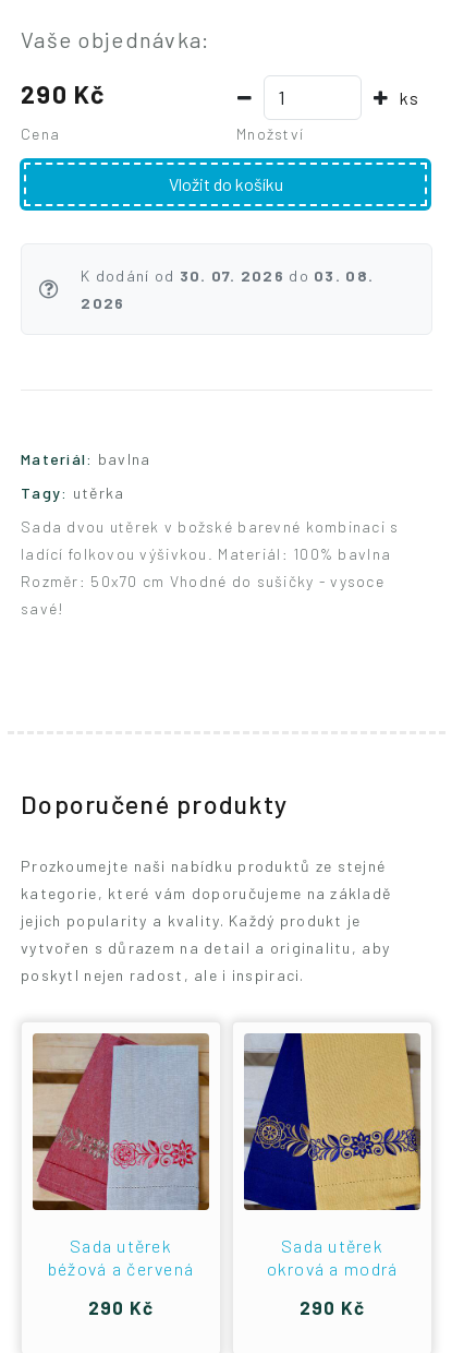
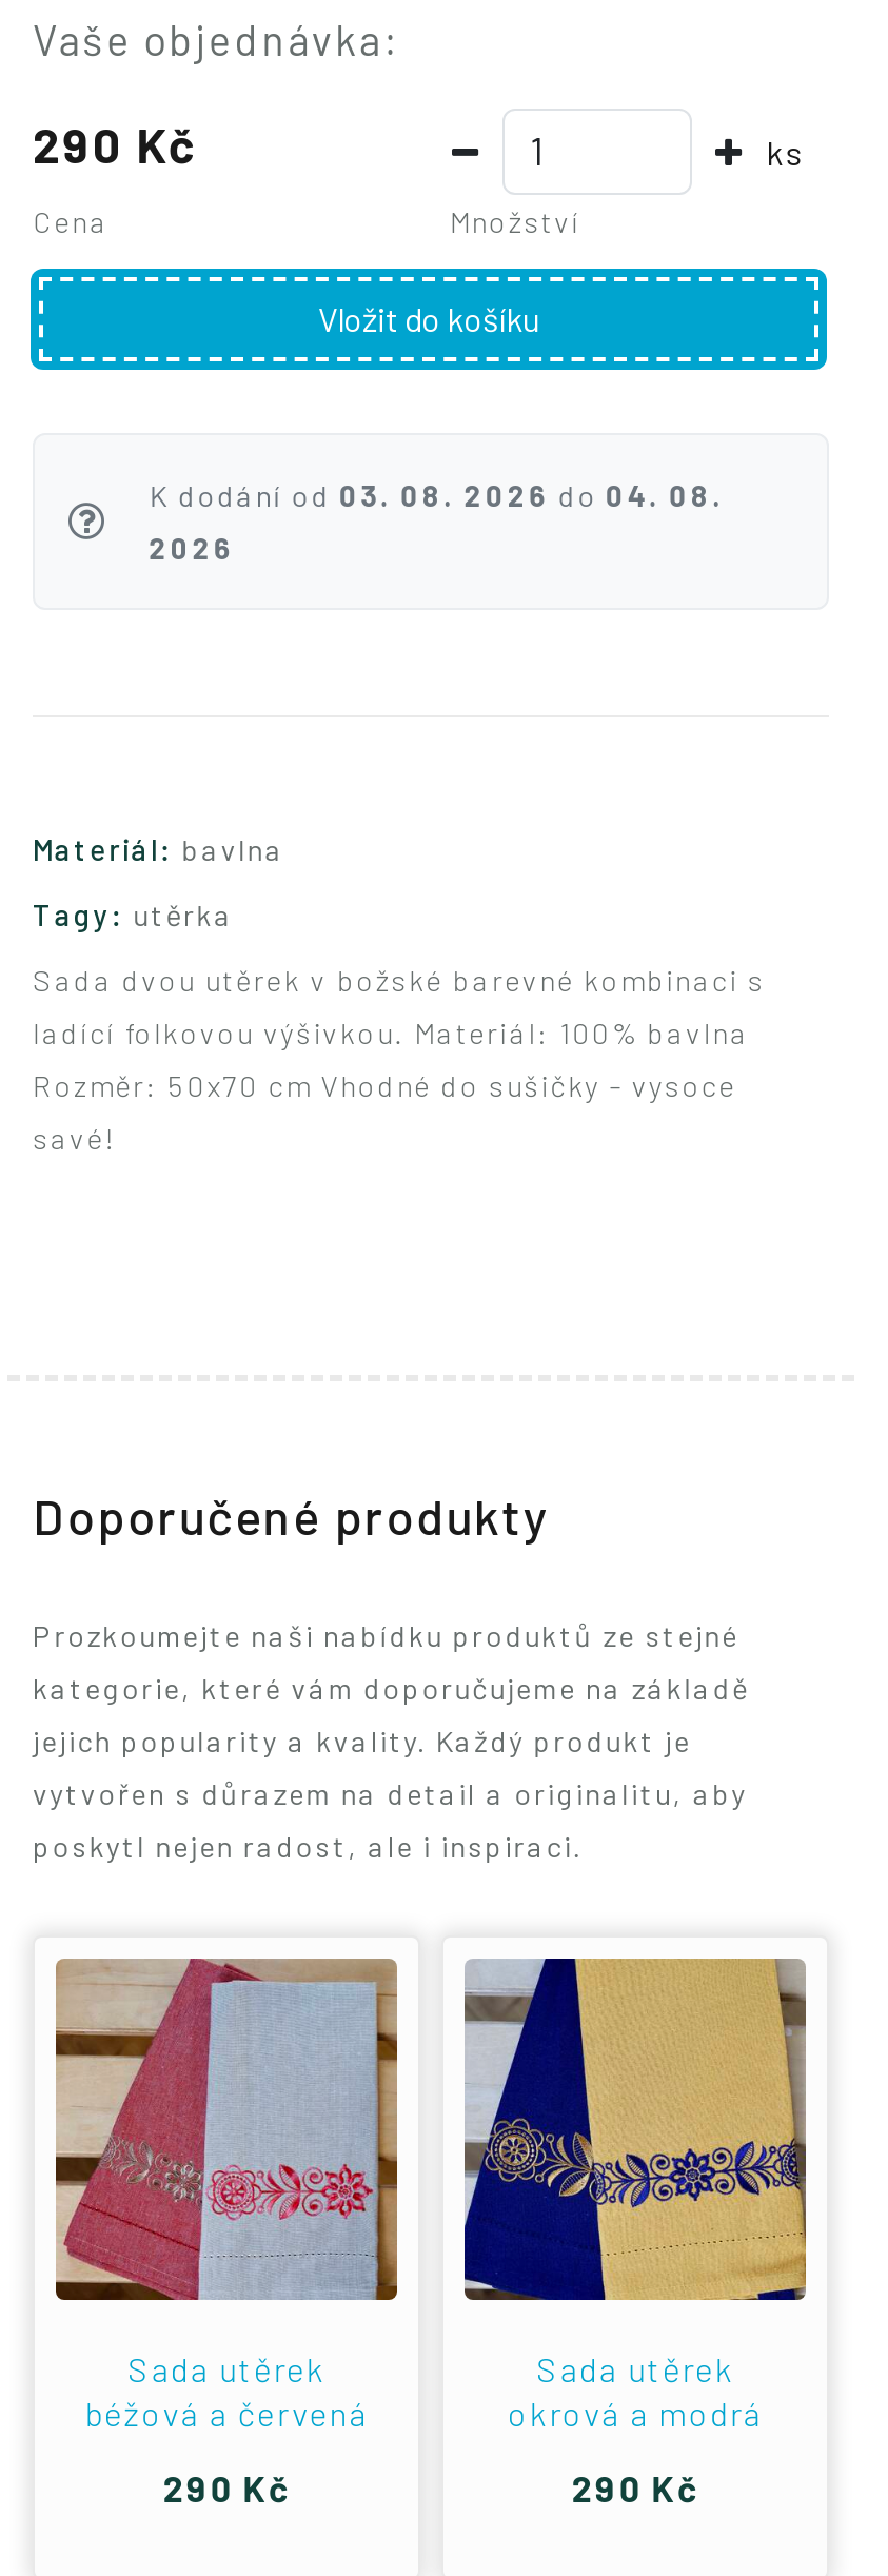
[81,267,374,285] K dodání od 30. 07. 2026 do 03. 08. -> [149,478,724,514] K dodání od 03. 08. 2026 do 04. 08.

